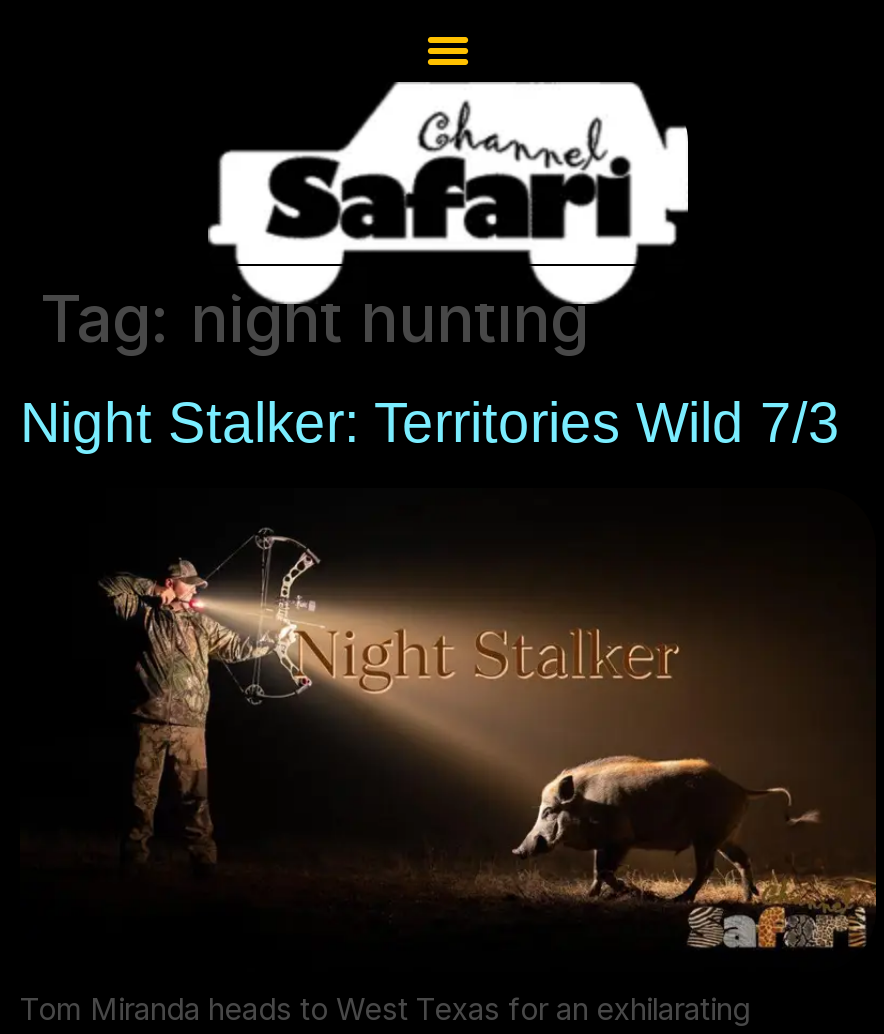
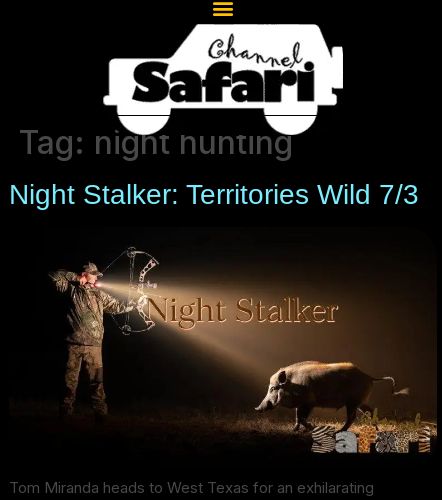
[626,858,866,950] [image] -> [311,409,431,457] [image]

